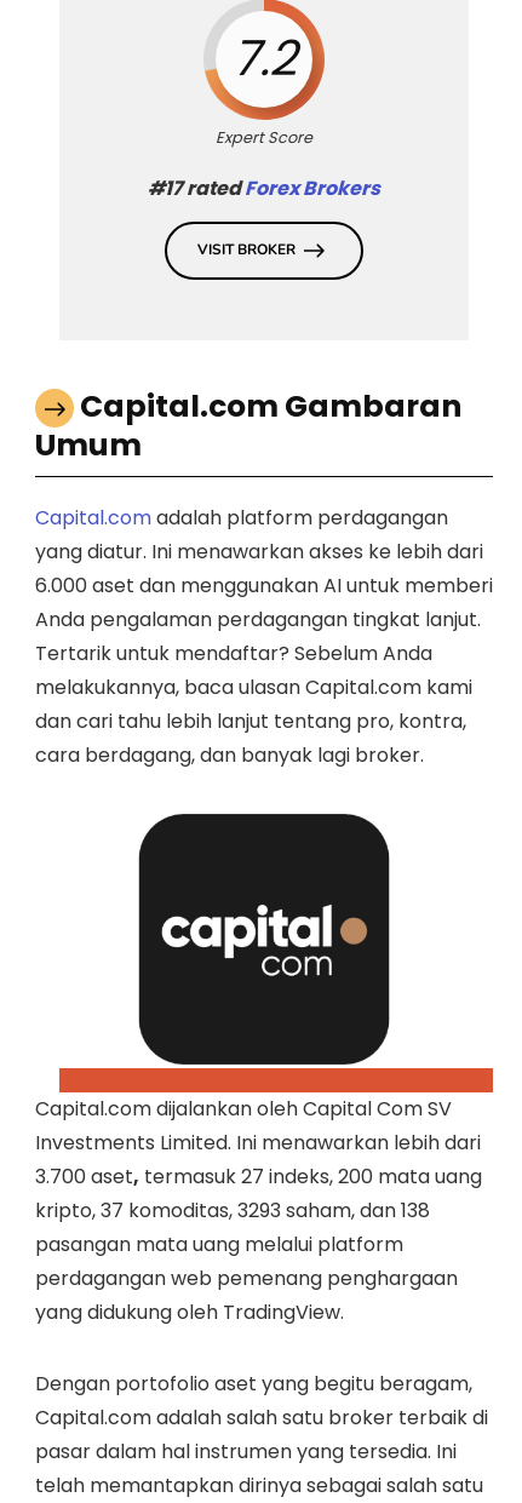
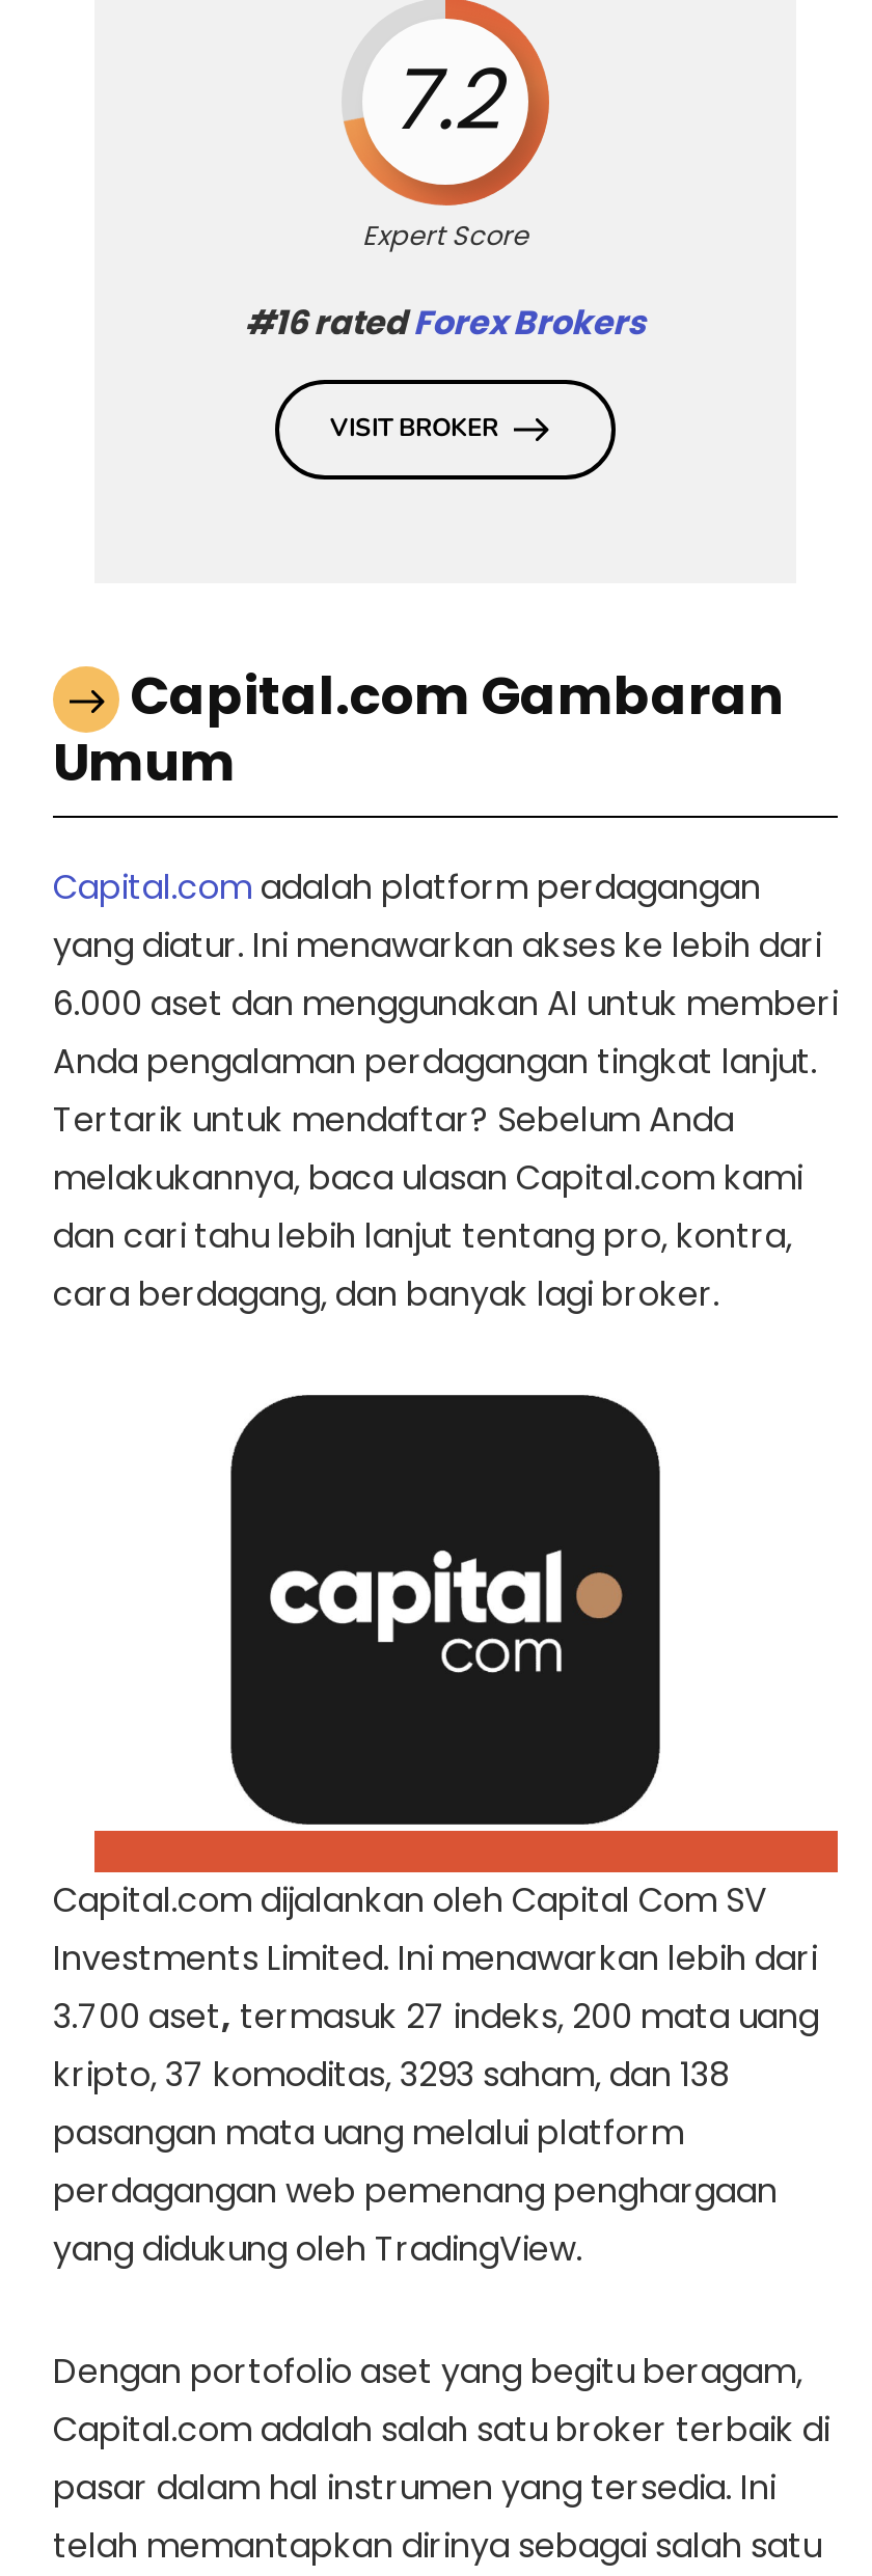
[148,175,380,203] #17 ratedForex Brokers -> [245,300,646,347] #16 ratedForex Brokers

